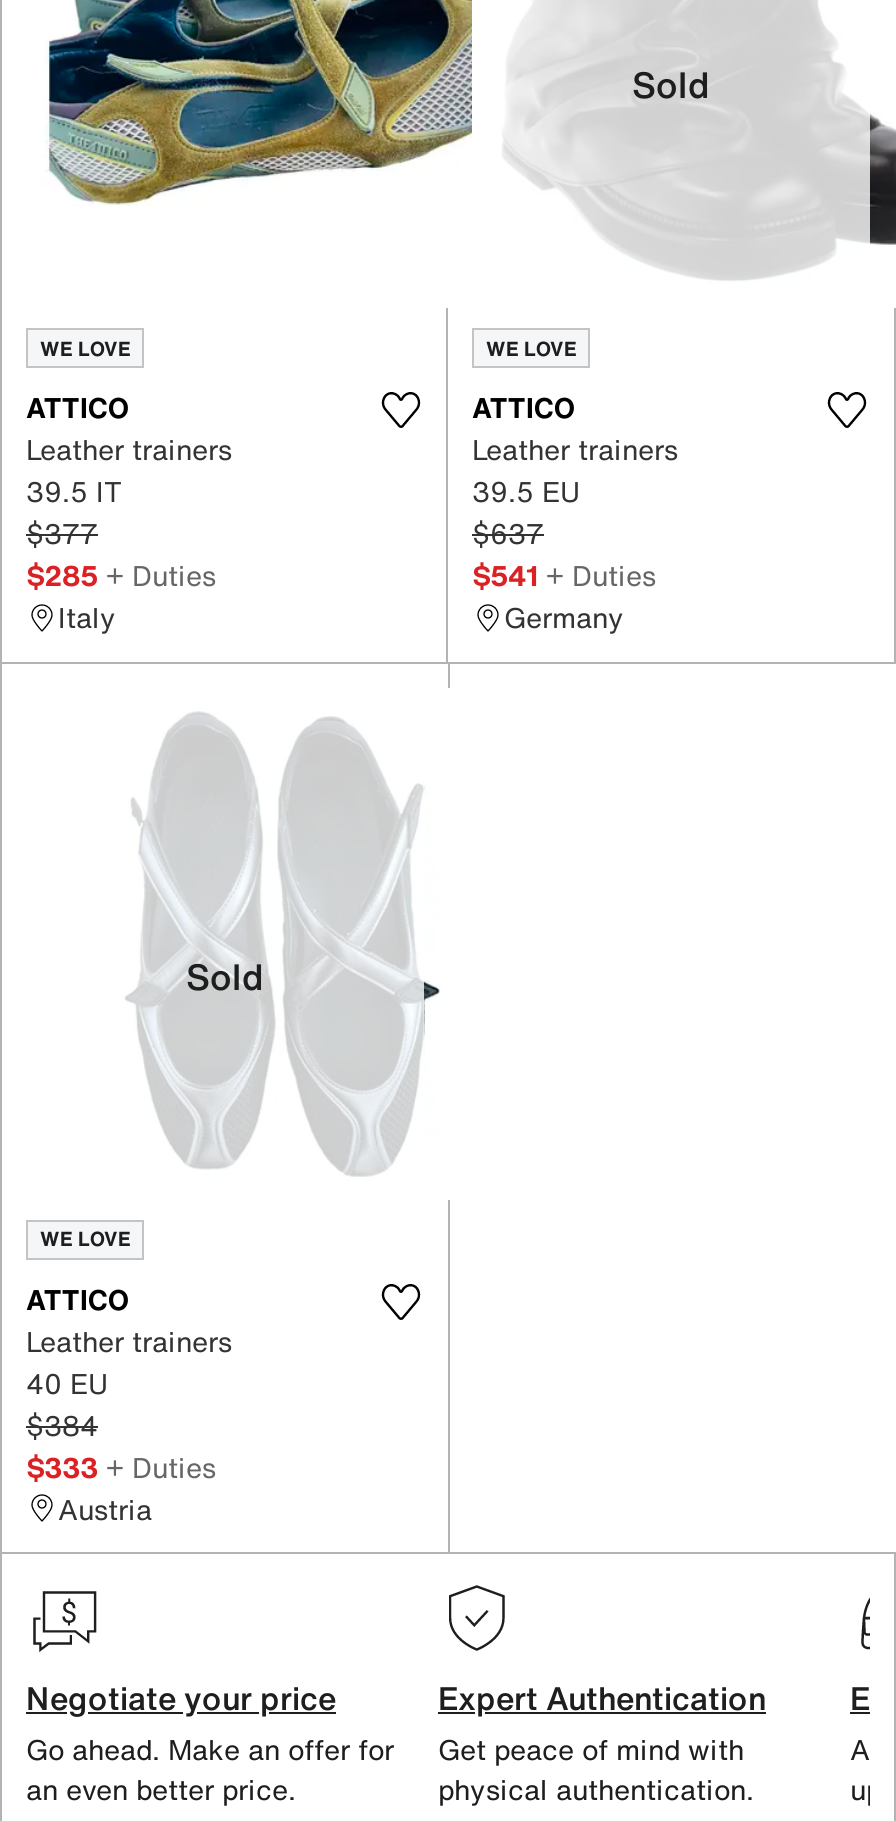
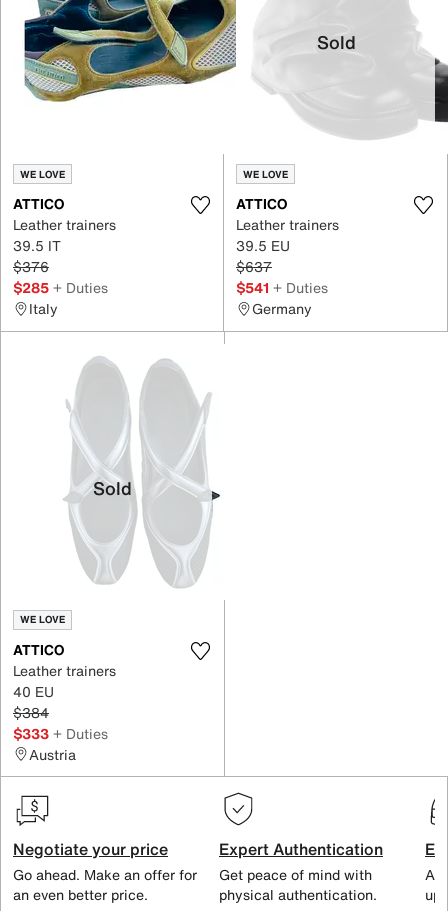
[26,512,98,554] $377 -> [13,256,49,277] $376

